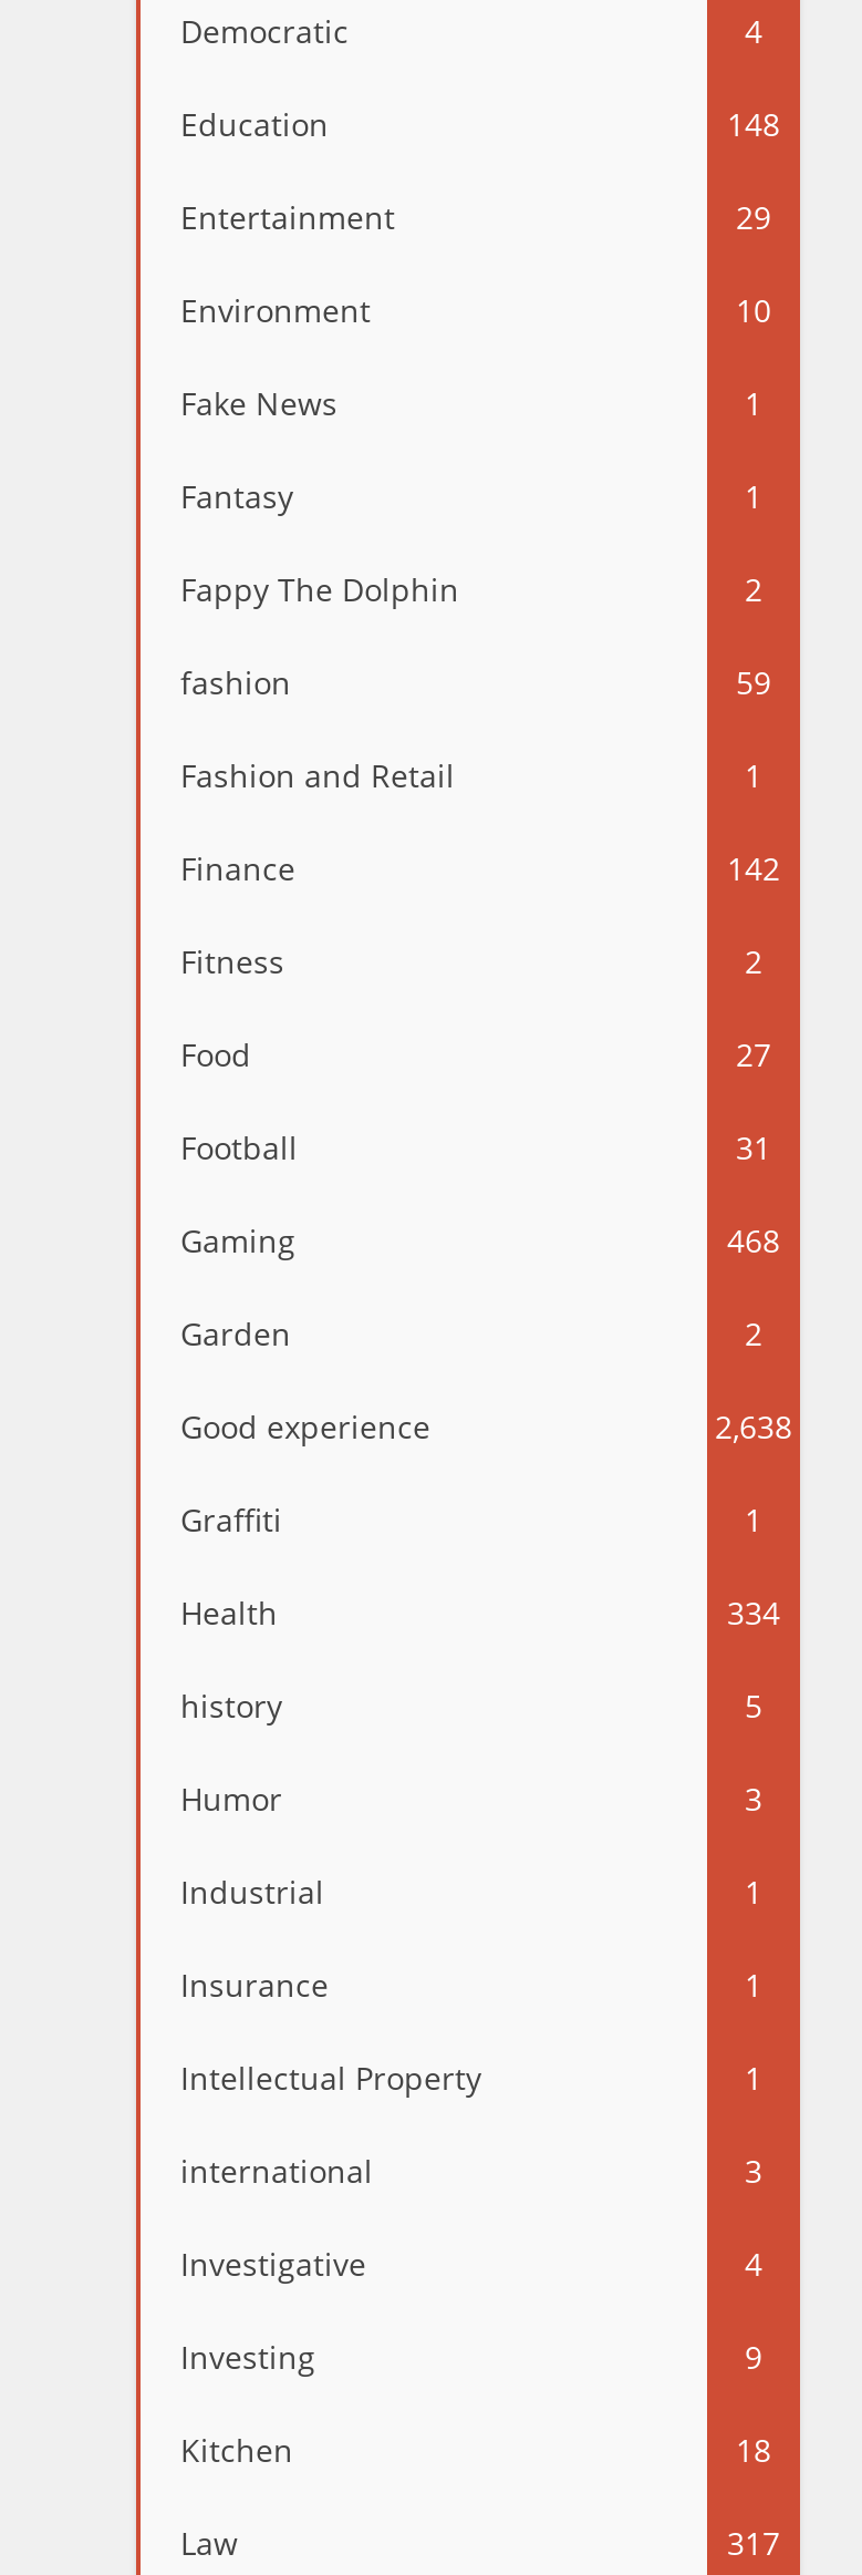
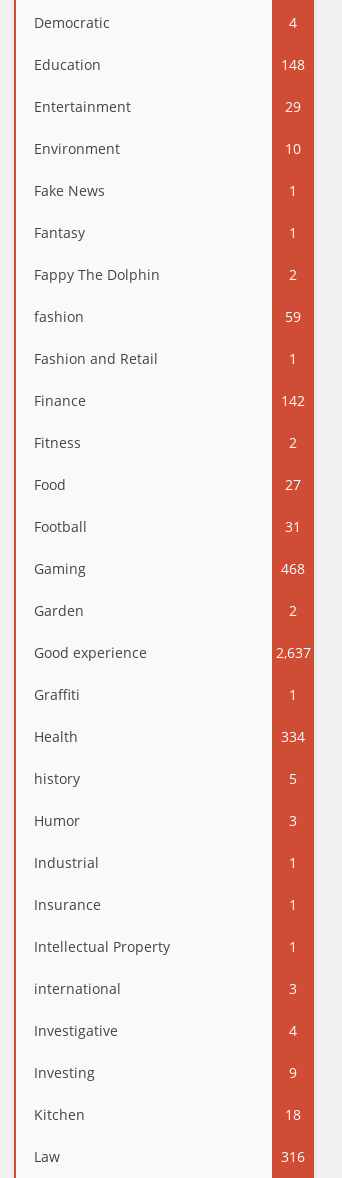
[715,1406,792,1448] 2,638 -> [275,643,310,662] 2,637
[727,2522,780,2564] 317 -> [281,1147,305,1166] 316

